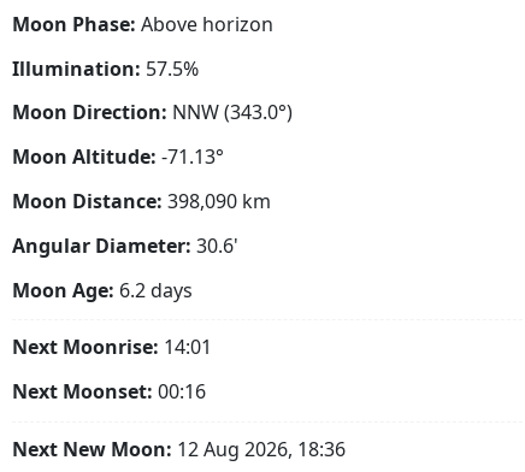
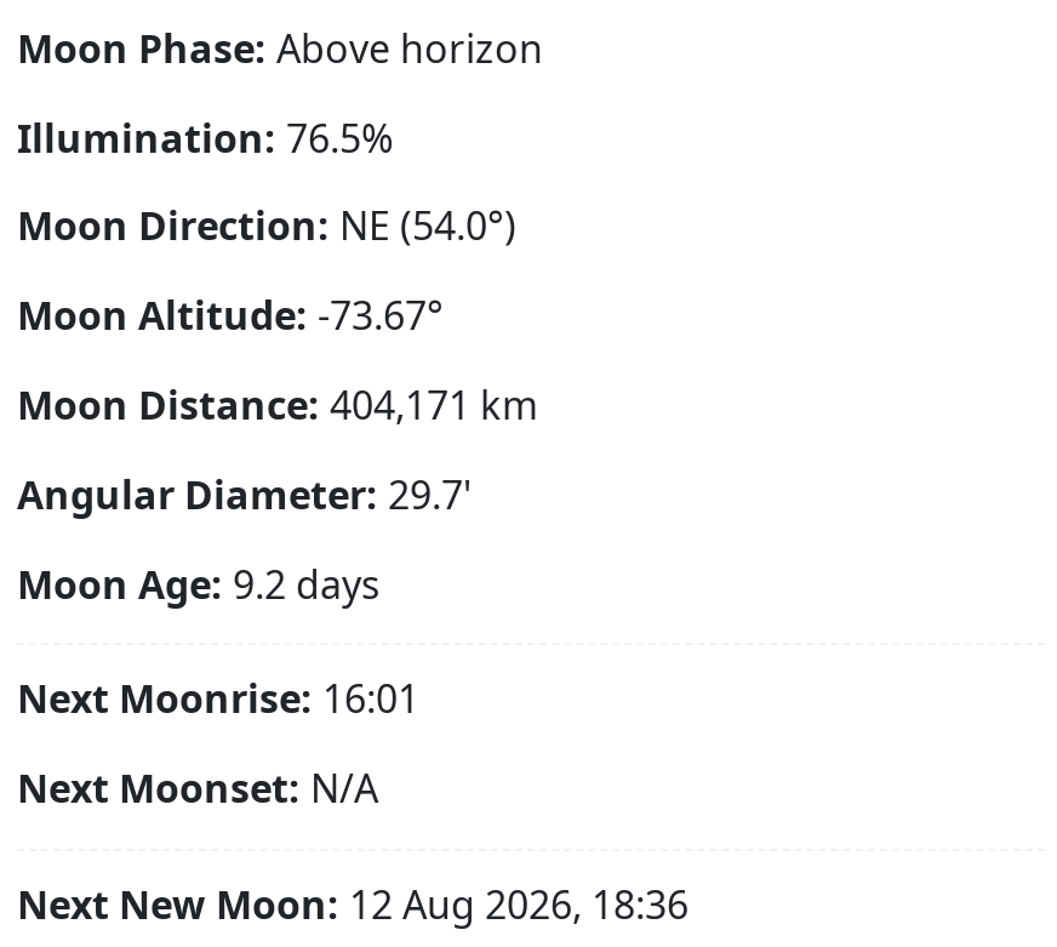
[12,55,199,81] Illumination: 57.5% -> [17,111,393,164] Illumination: 76.5%
[12,99,293,126] Moon Direction: NNW (343.0°) -> [17,200,516,253] Moon Direction: NE (54.0°)
[12,144,224,170] Moon Altitude: -71.13° -> [17,289,444,342] Moon Altitude: -73.67°
[12,188,271,214] Moon Distance: 398,090 km -> [17,378,538,432] Moon Distance: 404,171 km
[12,232,238,259] Angular Diameter: 30.6' -> [17,468,473,521] Angular Diameter: 29.7'
[12,276,193,303] Moon Age: 6.2 days -> [17,557,381,610] Moon Age: 9.2 days
[12,334,212,361] Next Moonrise: 14:01 -> [17,673,419,726] Next Moonrise: 16:01
[12,378,206,405] Next Moonset: 00:16 -> [17,762,378,815] Next Moonset: N/A

